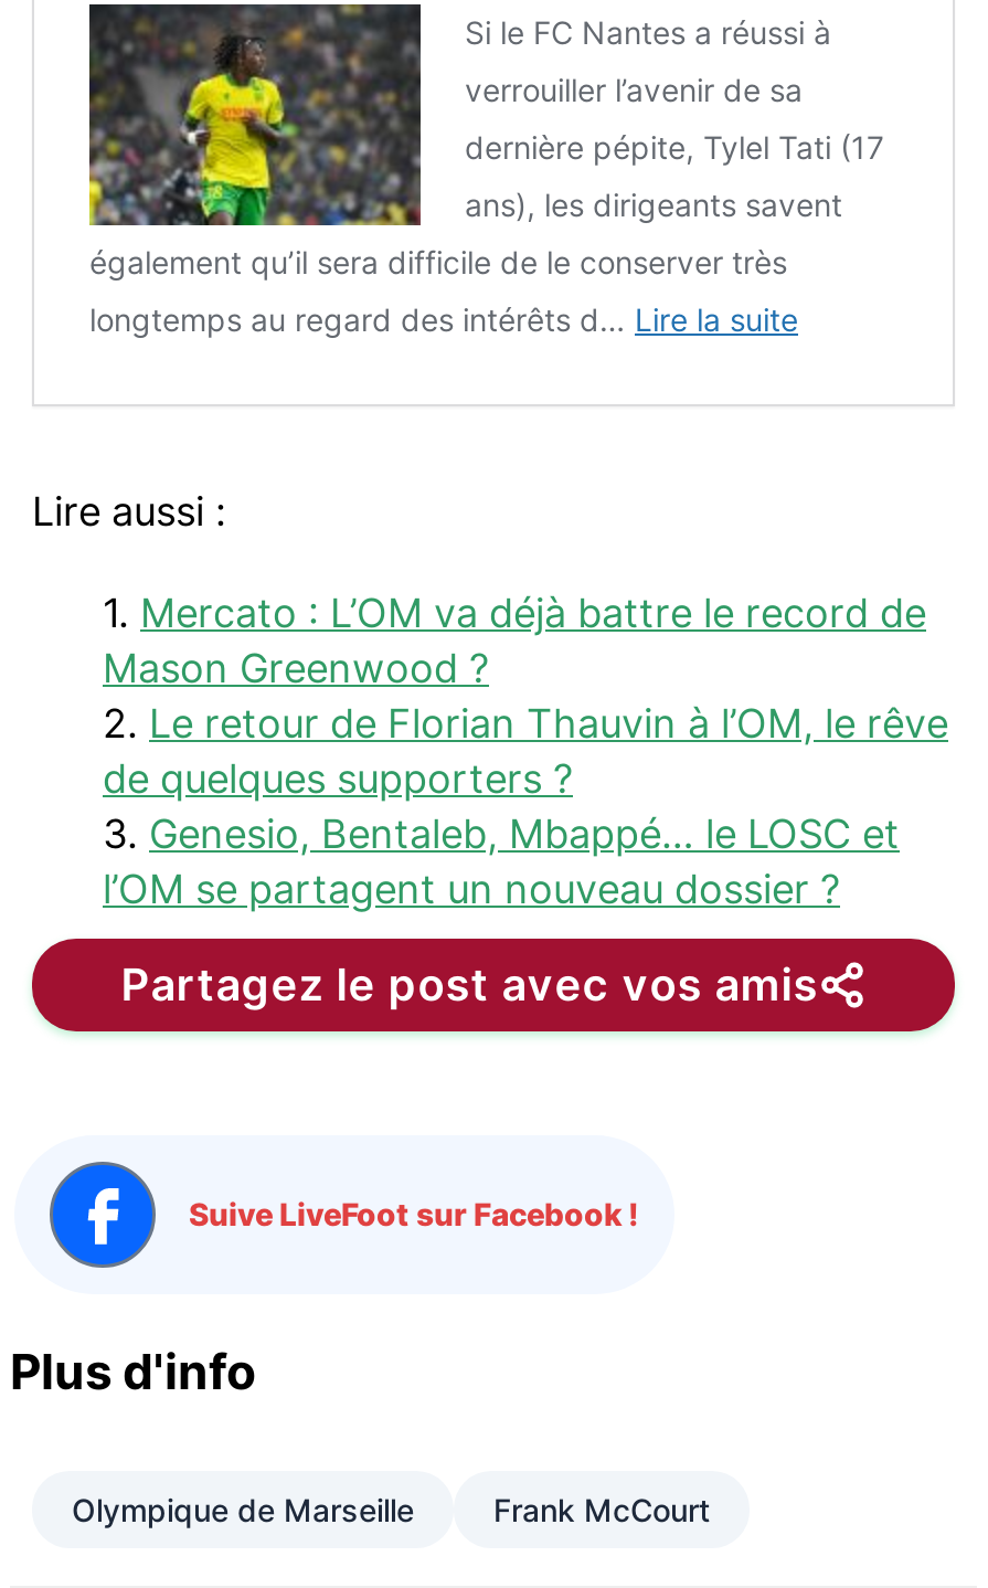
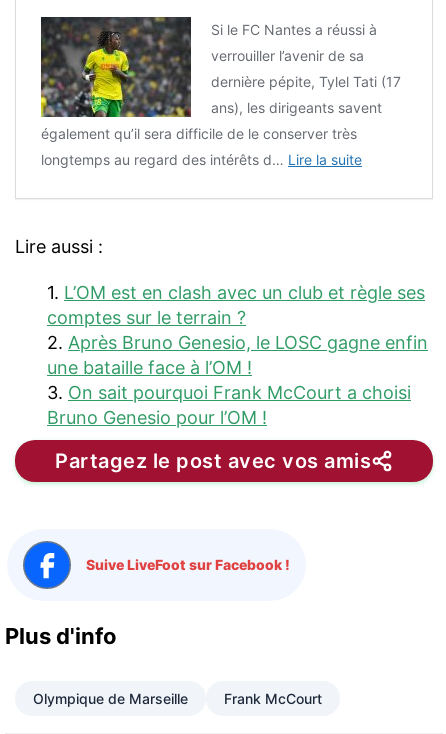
[103,590,948,912] 1. Mercato : L’OM va déjà battre le record de | Mason Greenwood ? | 2. Le retour de Florian Thauvin à l’OM, le rêve | de quelques supporters ? | 3. Genesio, Bentaleb, Mbappé… le LOSC et | l’OM se partagent un nouveau dossier ? -> [47,282,428,428] 1. L’OM est en clash avec un club et règle ses | comptes sur le terrain ? | 2. Après Bruno Genesio, le LOSC gagne enfin | une bataille face à l’OM ! | 3. On sait pourquoi Frank McCourt a choisi | Bruno Genesio pour l’OM !

